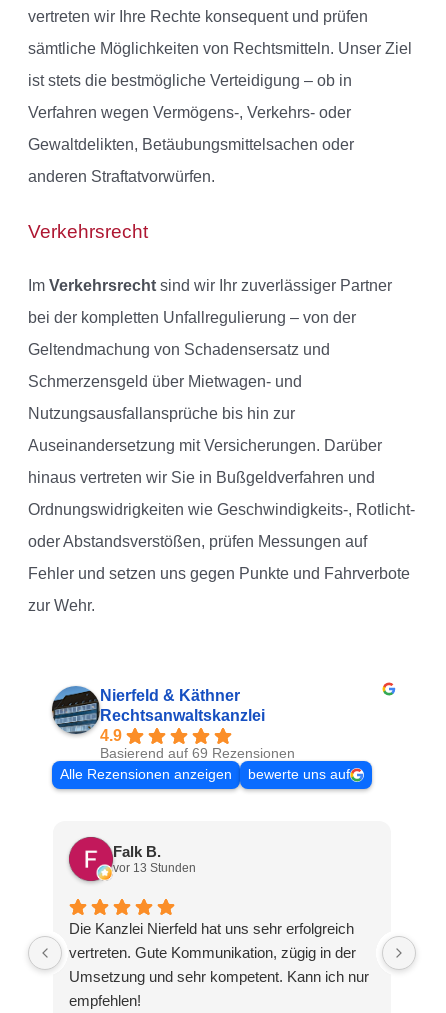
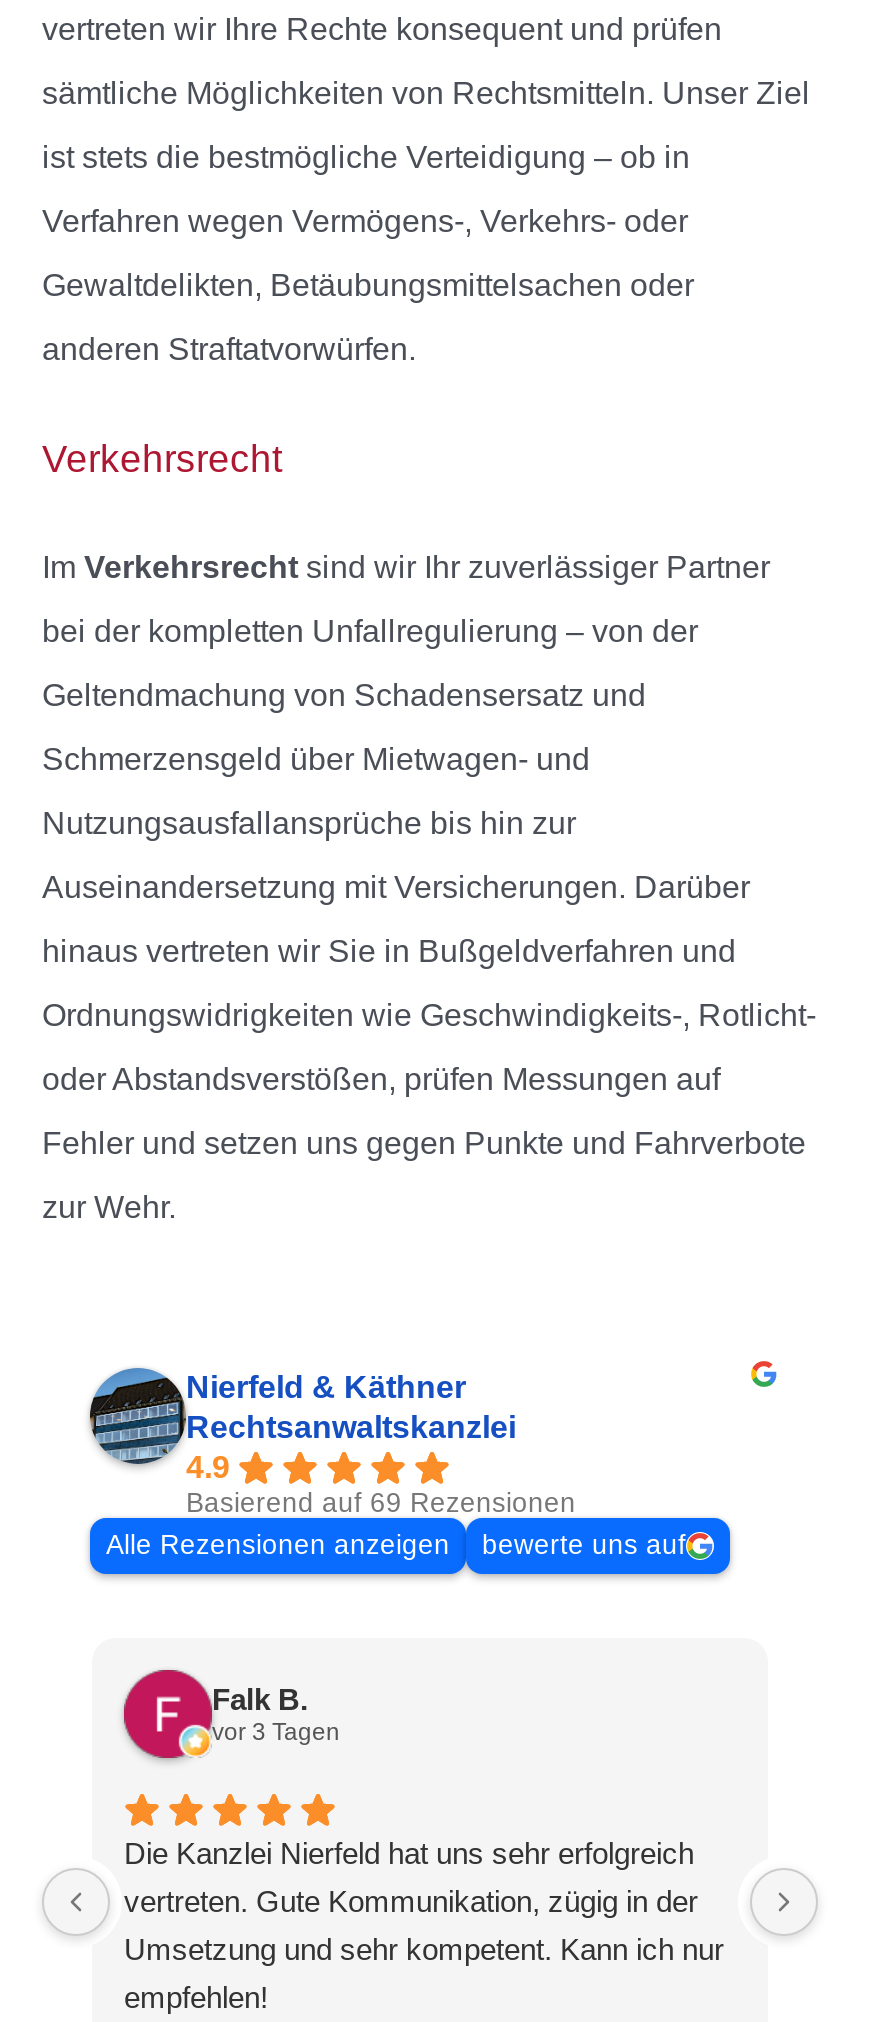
[113,861,196,875] vor 13 Stunden -> [212,1718,340,1746] vor 3 Tagen

